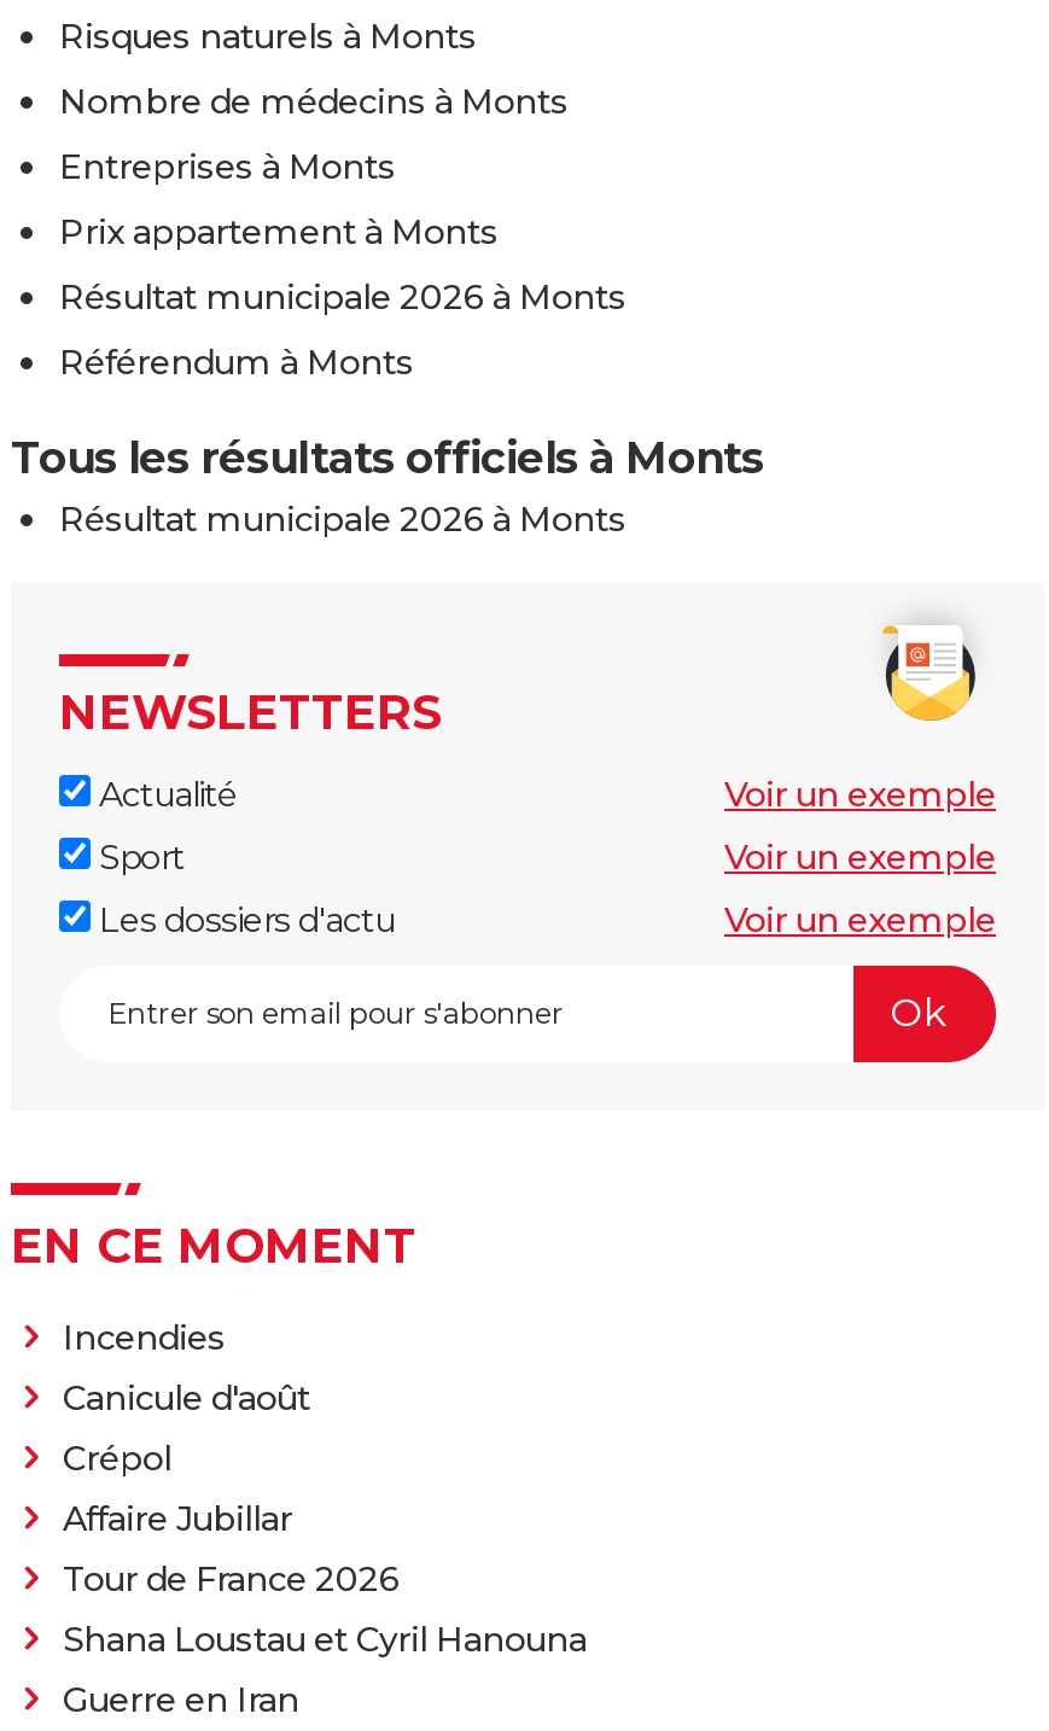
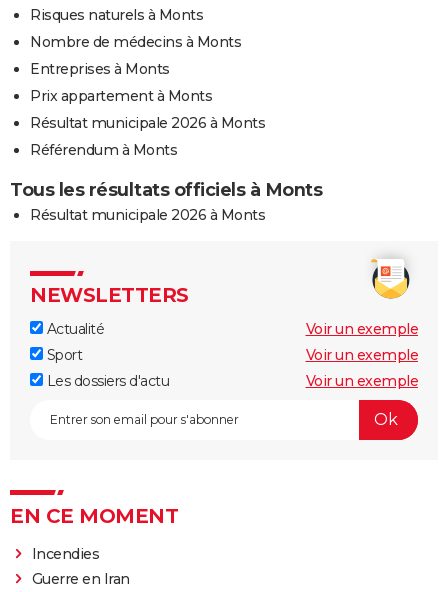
[63,1375,587,1660] Canicule d'août | Crépol | Affaire Jubillar | Tour de France 2026 | Shana Loustau et Cyril Hanouna -> none

